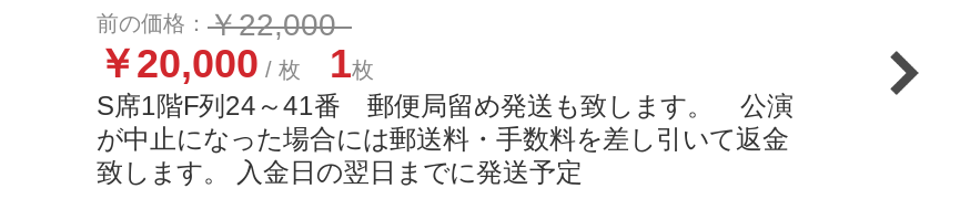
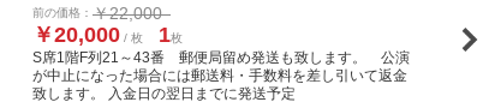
[97,90,794,121] S席1階F列24～41番 郵便局留め発送も致します。 公演 -> [32,49,410,66] S席1階F列21～43番 郵便局留め発送も致します。 公演

